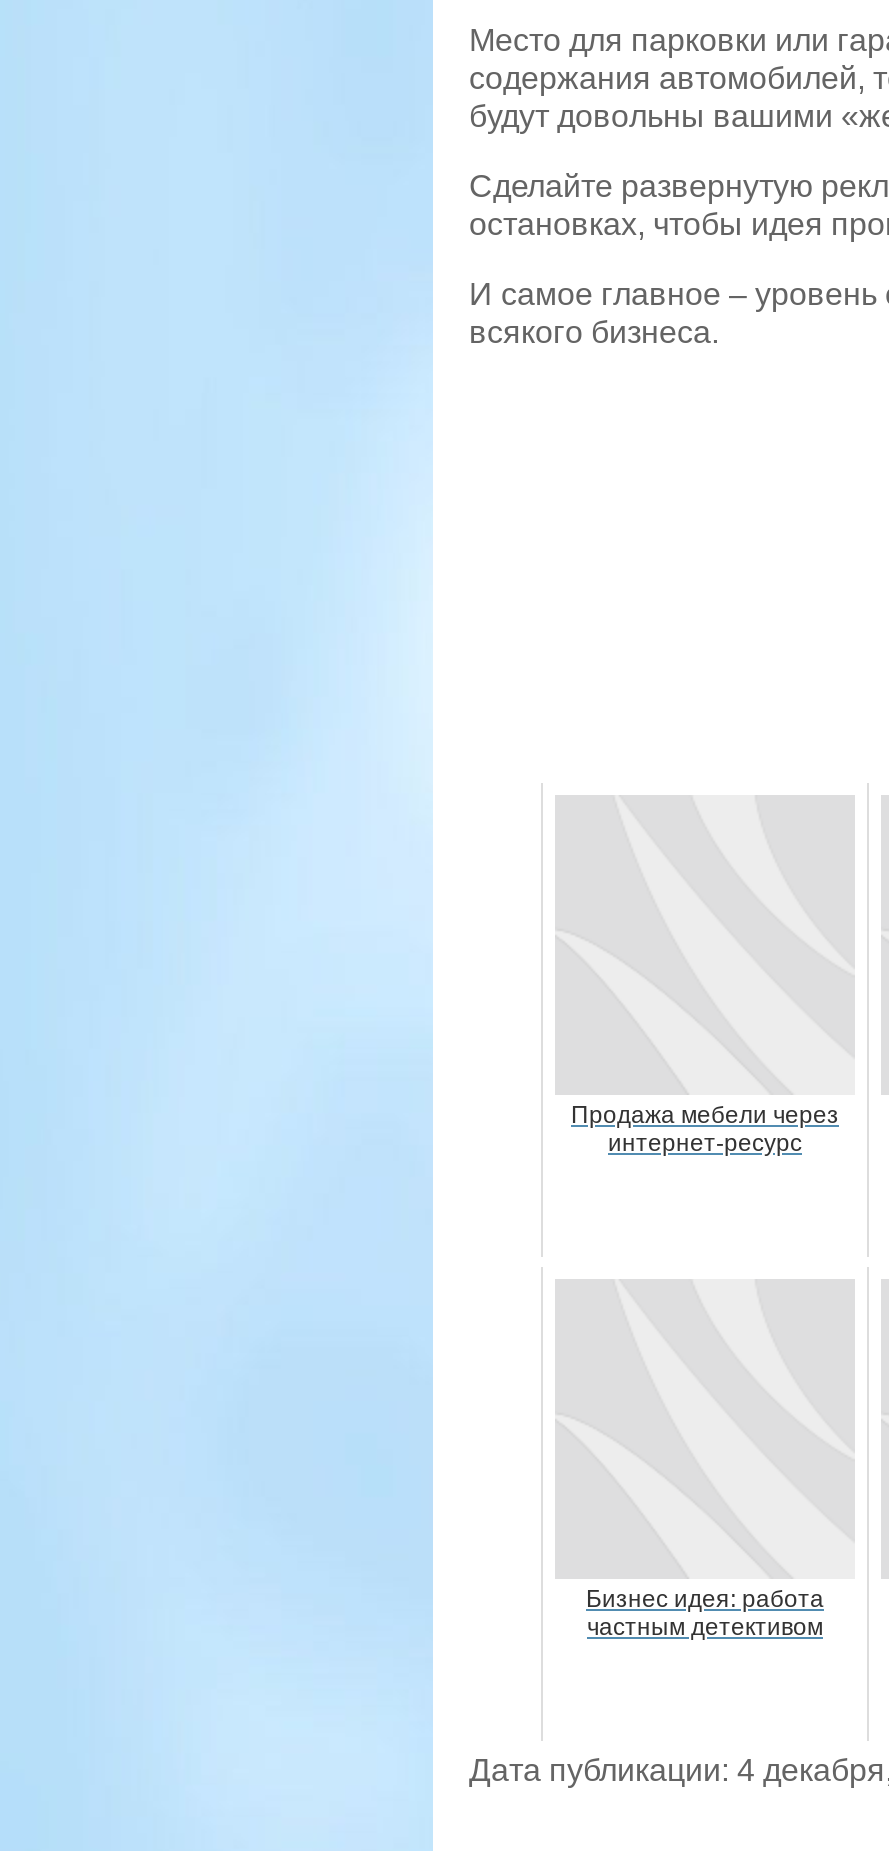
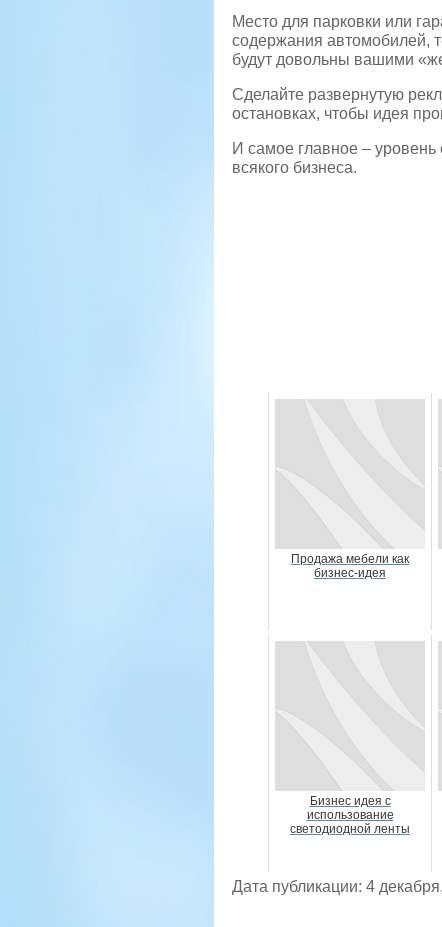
[571,1101,839,1157] Продажа мебели через | интернет-ресурс -> [291,552,409,580] Продажа мебели как | бизнес-идея
[586,1585,824,1641] Бизнес идея: работа | частным детективом -> [290,794,410,836] Бизнес идея с | использование | светодиодной ленты

